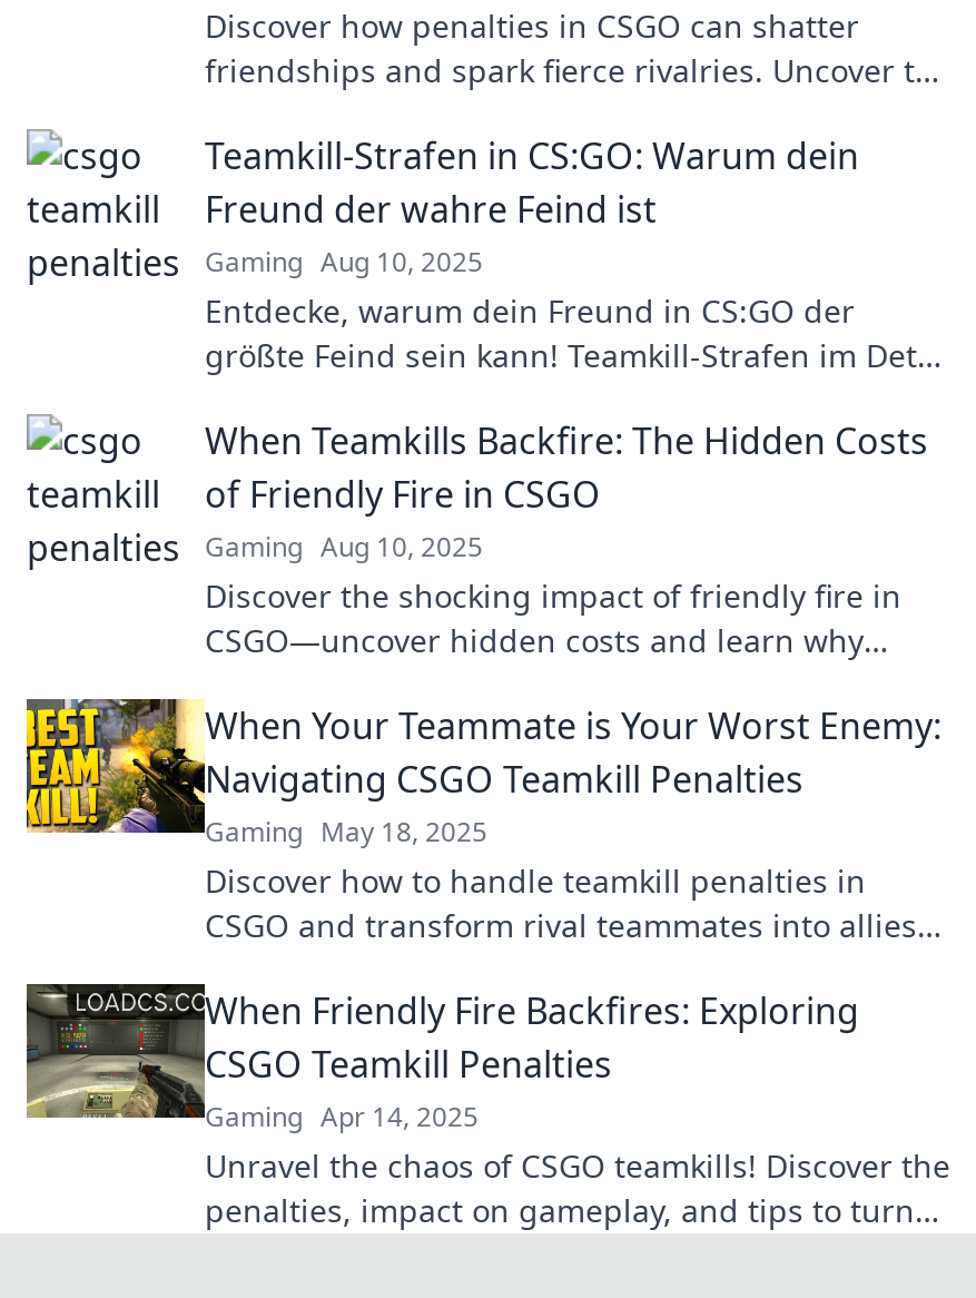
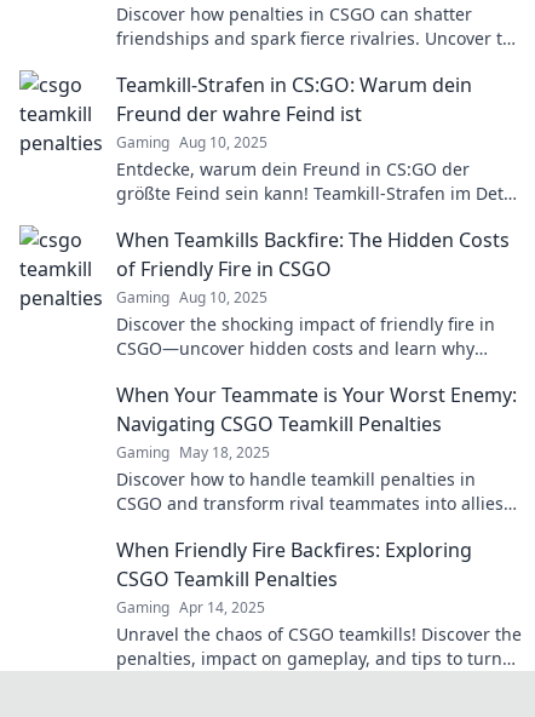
[24,697,198,835] [image] -> none
[24,982,198,1120] [image] -> none

